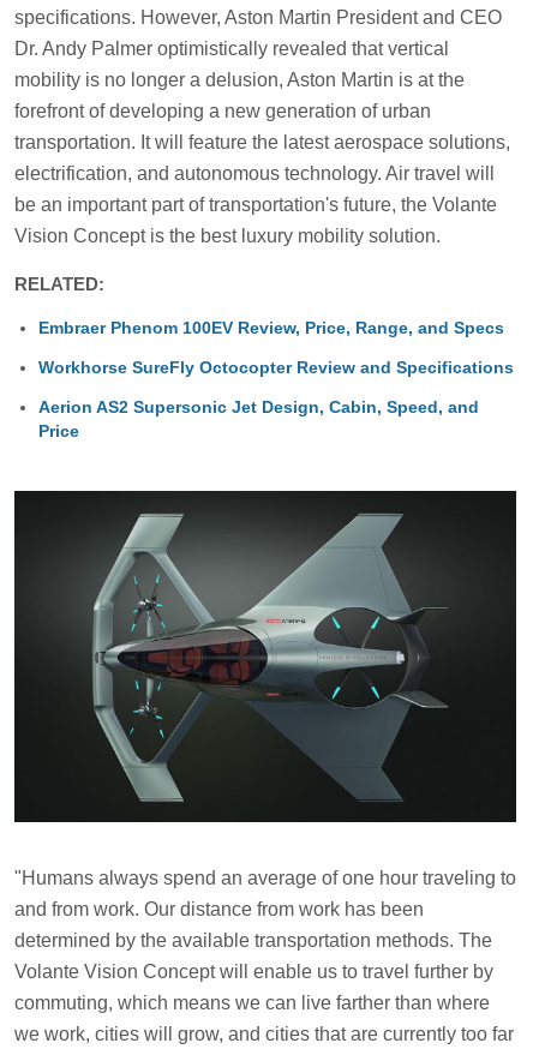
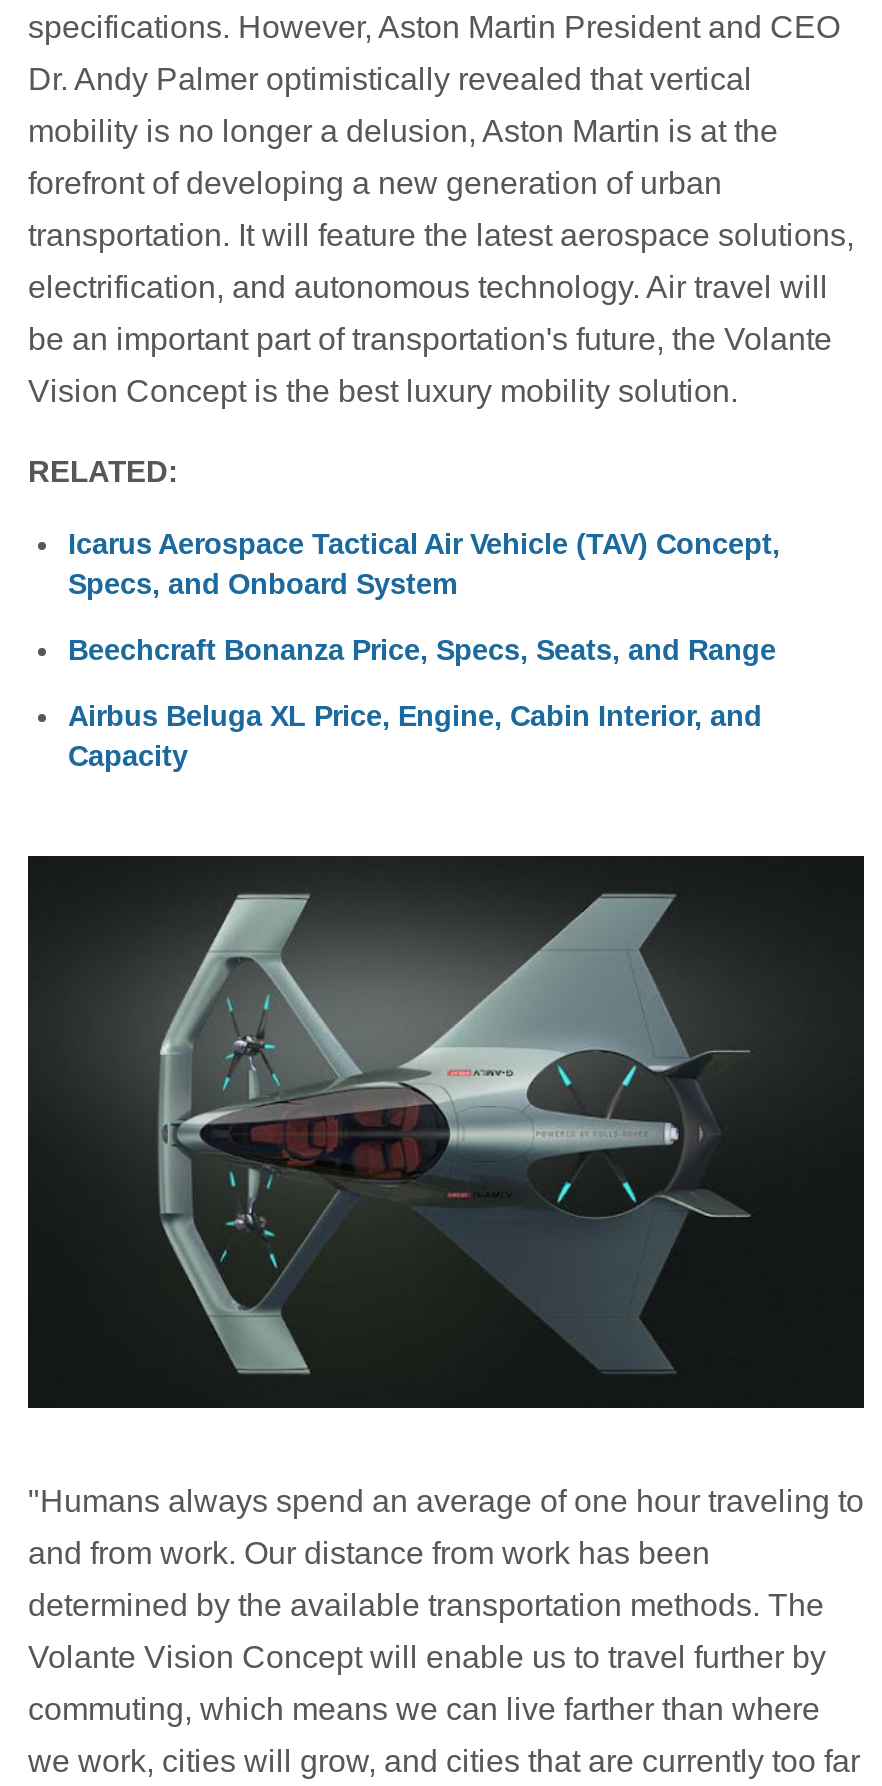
[38,318,504,337] Embraer Phenom 100EV Review, Price, Range, and Specs -> [68,528,780,600] Icarus Aerospace Tactical Air Vehicle (TAV) Concept, | Specs, and Onboard System
[38,357,514,377] Workhorse SureFly Octocopter Review and Specifications -> [68,634,776,666] Beechcraft Bonanza Price, Specs, Seats, and Range
[38,397,479,440] Aerion AS2 Supersonic Jet Design, Cabin, Speed, and | Price -> [68,699,762,771] Airbus Beluga XL Price, Engine, Cabin Interior, and | Capacity

